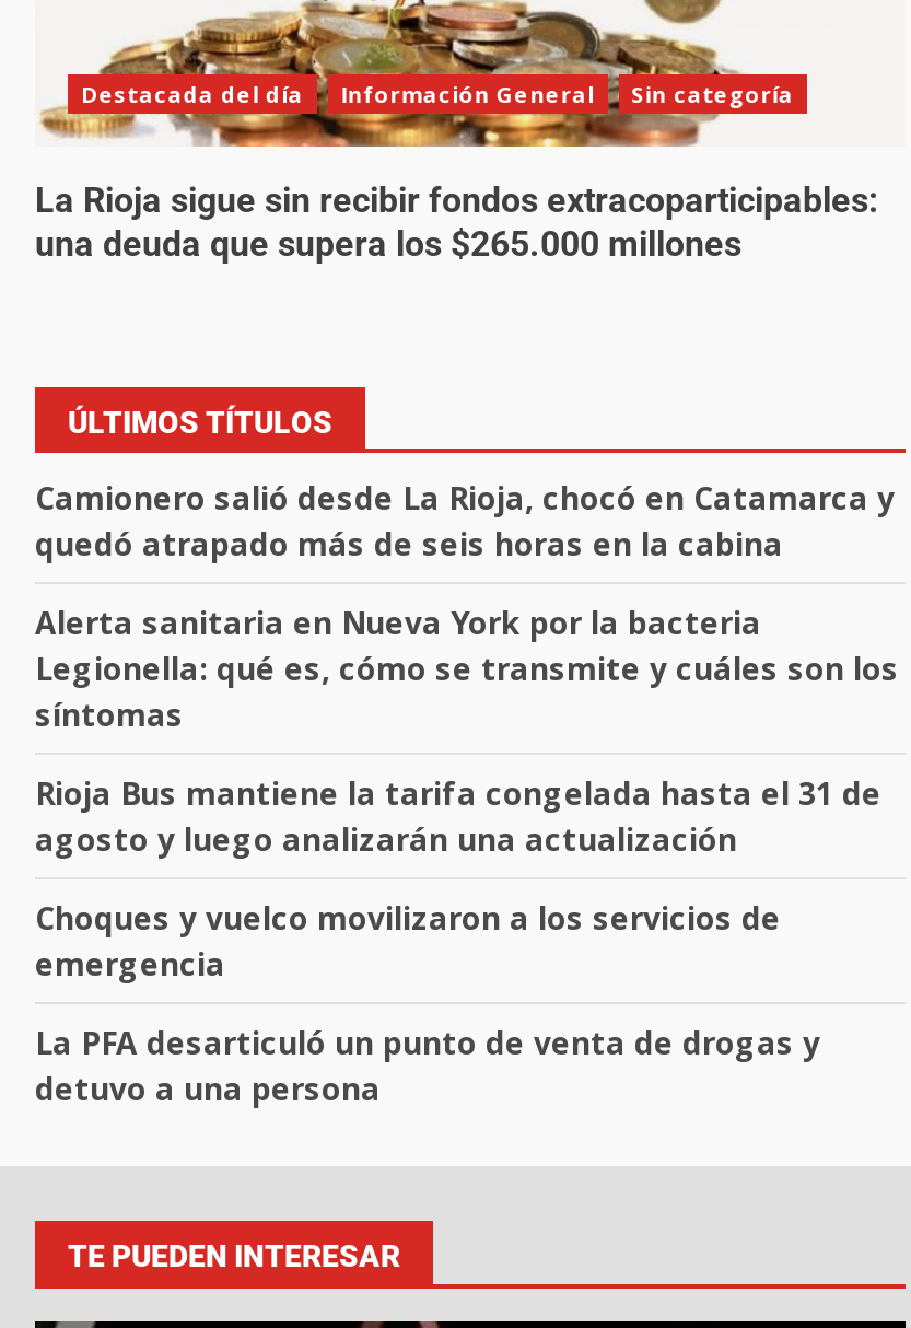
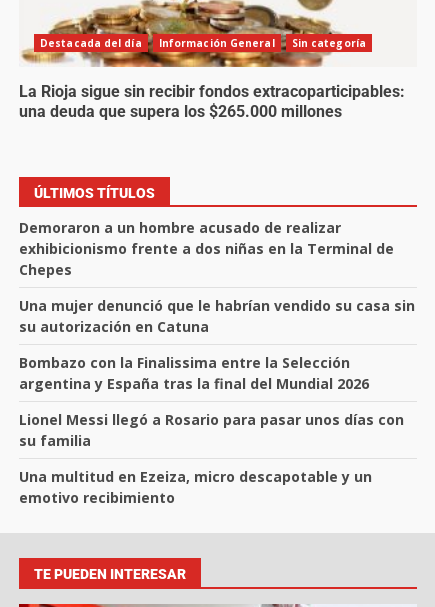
[35,478,895,566] Camionero salió desde La Rioja, chocó en Catamarca y | quedó atrapado más de seis horas en la cabina -> [19,218,394,279] Demoraron a un hombre acusado de realizar | exhibicionismo frente a dos niñas en la Terminal de | Chepes
[35,603,899,736] Alerta sanitaria en Nueva York por la bacteria | Legionella: qué es, cómo se transmite y cuáles son los | síntomas -> [19,296,415,336] Una mujer denunció que le habrían vendido su casa sin | su autorización en Catuna
[35,773,881,861] Rioja Bus mantiene la tarifa congelada hasta el 31 de | agosto y luego analizarán una actualización -> [19,353,369,393] Bombazo con la Finalissima entre la Selección | argentina y España tras la final del Mundial 2026
[35,898,781,986] Choques y vuelco movilizaron a los servicios de | emergencia -> [19,410,404,450] Lionel Messi llegó a Rosario para pasar unos días con | su familia
[35,1023,820,1110] La PFA desarticuló un punto de venta de drogas y | detuvo a una persona -> [19,467,372,507] Una multitud en Ezeiza, micro descapotable y un | emotivo recibimiento

